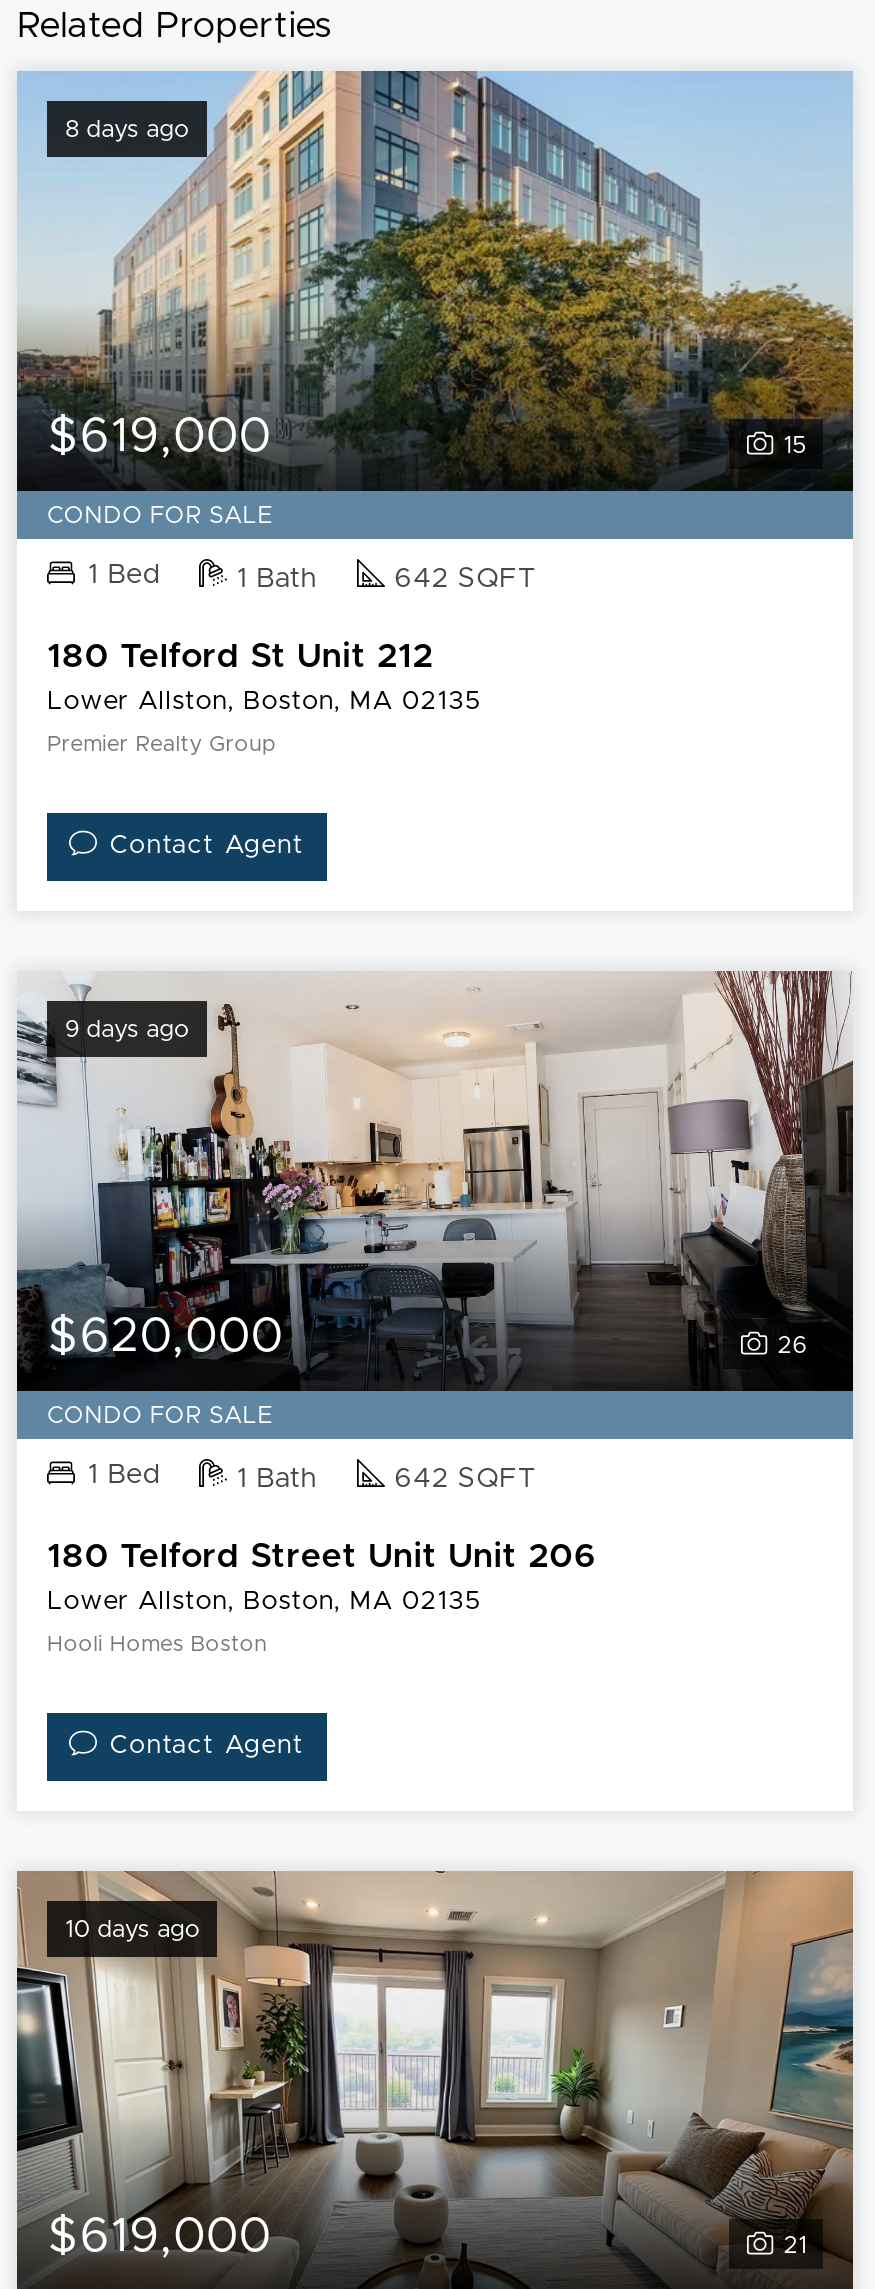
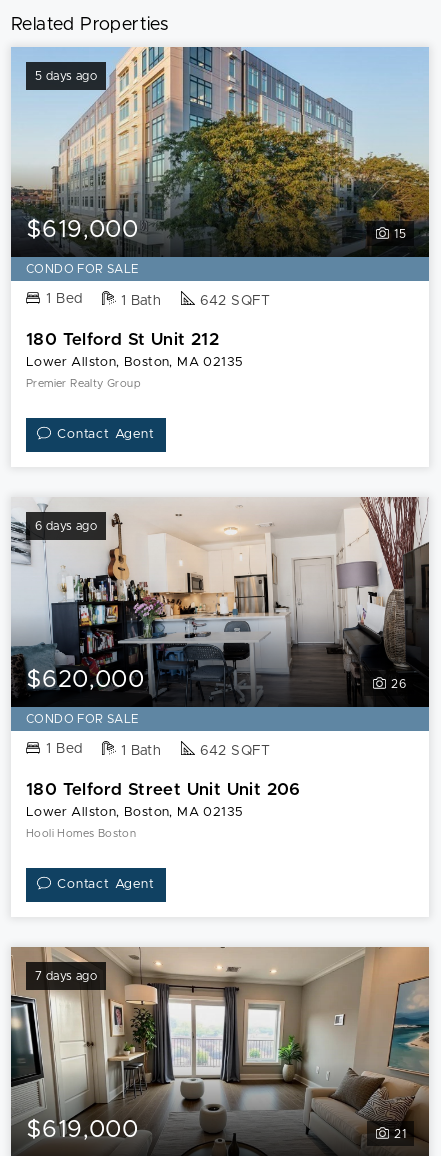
[65,117,189,141] 8 days ago -> [35,70,97,82] 5 days ago
[65,1017,189,1041] 9 days ago -> [35,520,97,532] 6 days ago
[65,1917,200,1941] 10 days ago -> [35,970,97,982] 7 days ago

